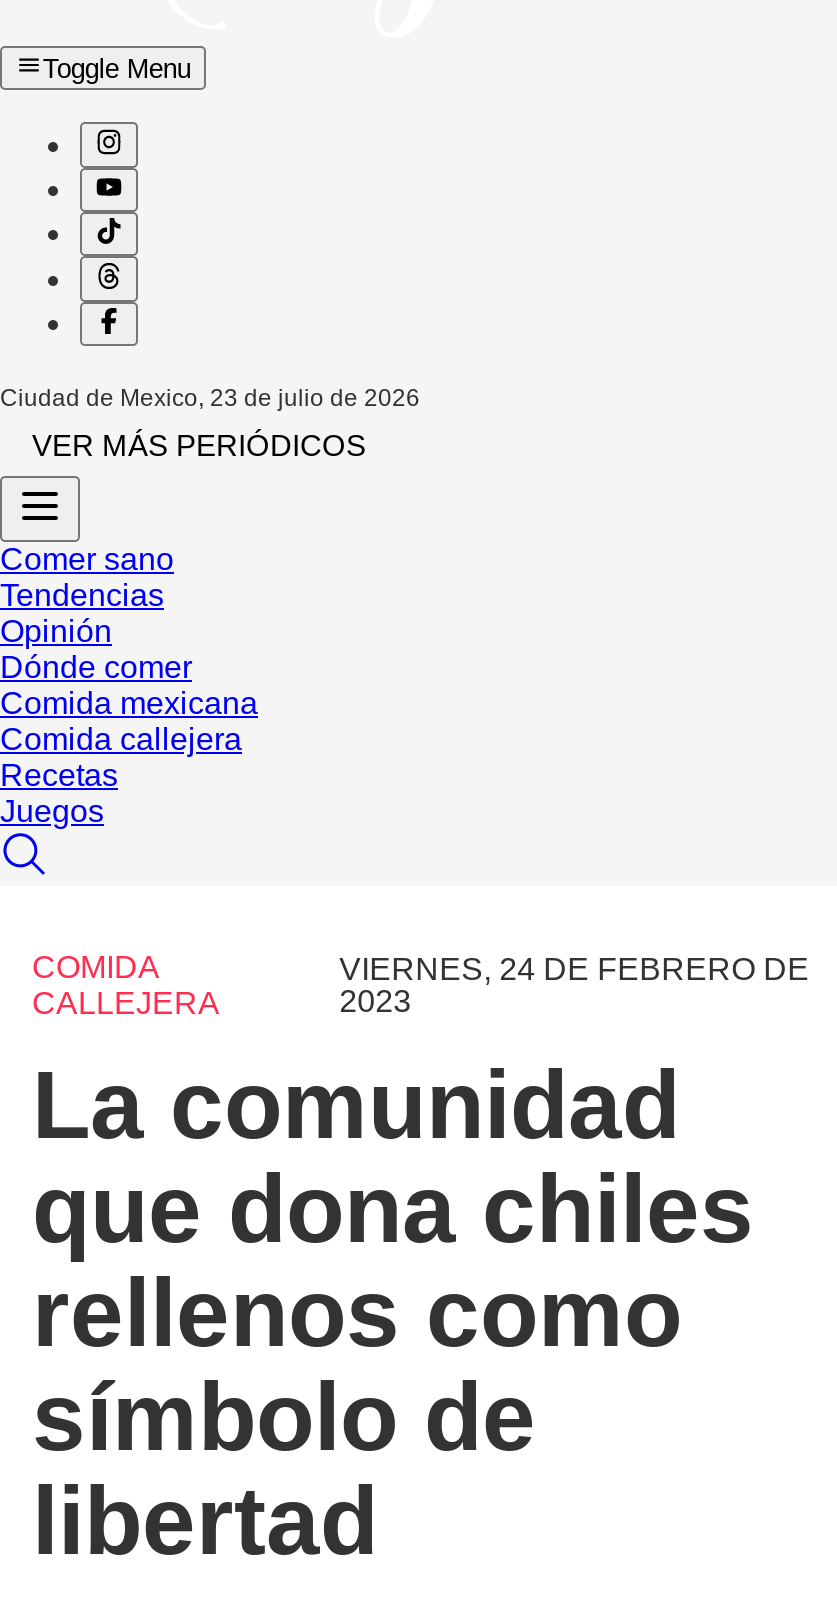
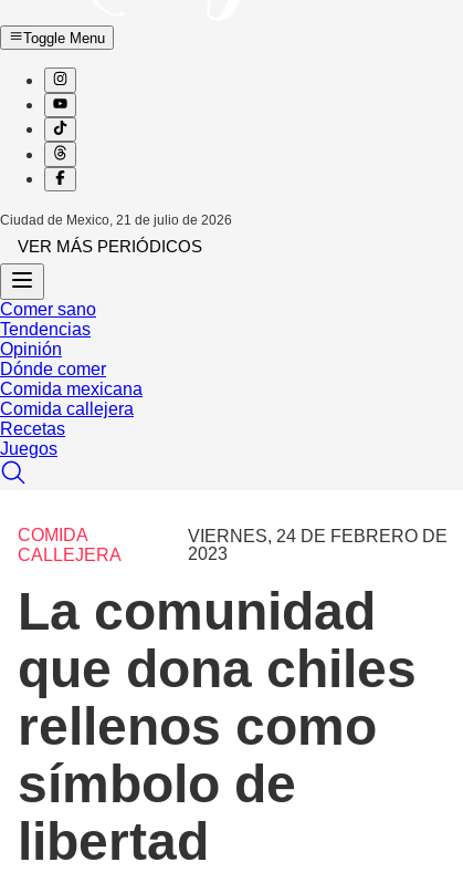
[0,384,420,412] Ciudad de Mexico, 23 de julio de 2026 -> [0,212,232,228] Ciudad de Mexico, 21 de julio de 2026

